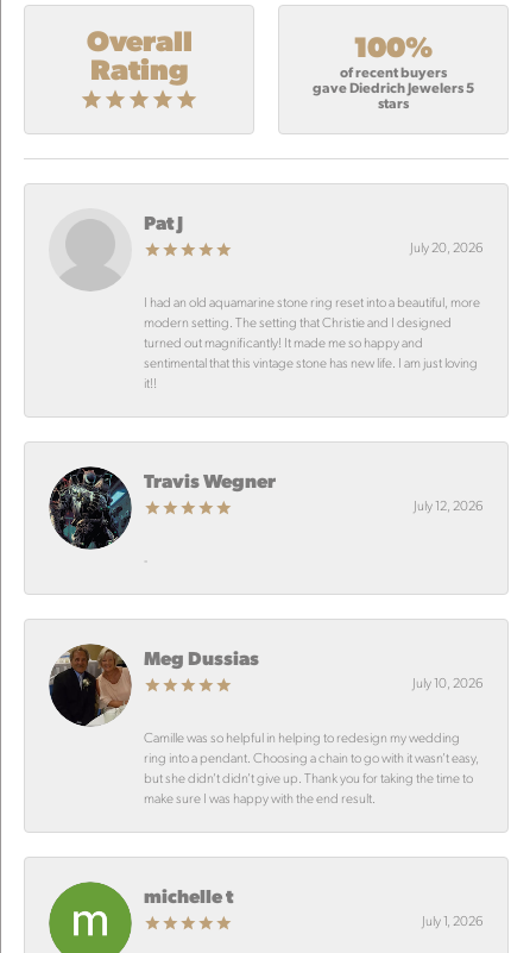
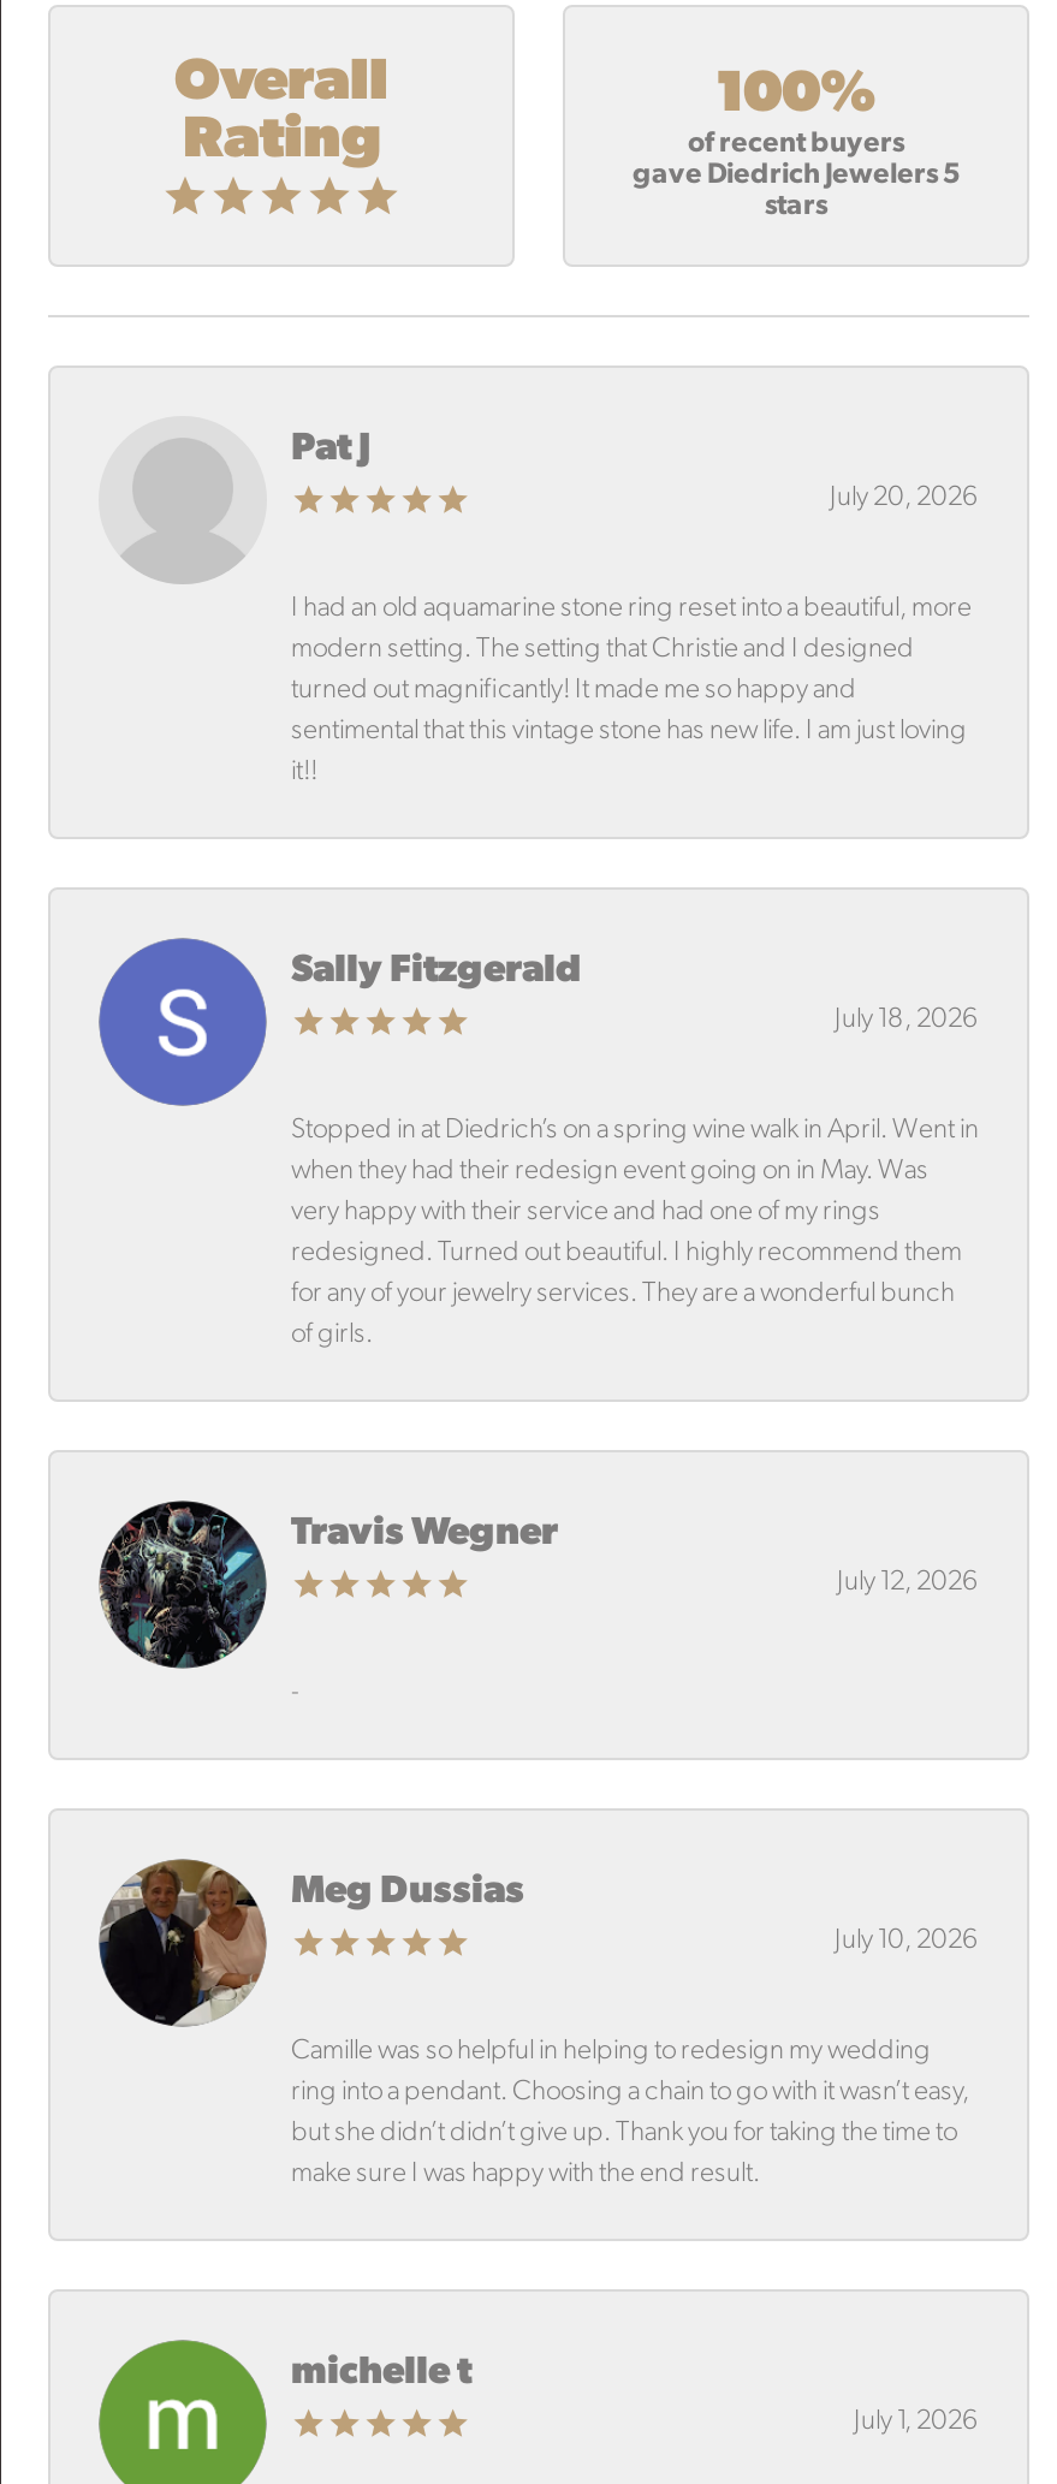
none -> [99,938,979,1348] [image] | Sally Fitzgerald | July 18, 2026 | Stopped in at Diedrich’s on a spring wine walk in April. Went in | when they had their redesign event going on in May. Was | very happy with their service and had one of my rings | redesigned. Turned out beautiful. I highly recommend them | for any of your jewelry services. They are a wonderful bunch | of girls.

